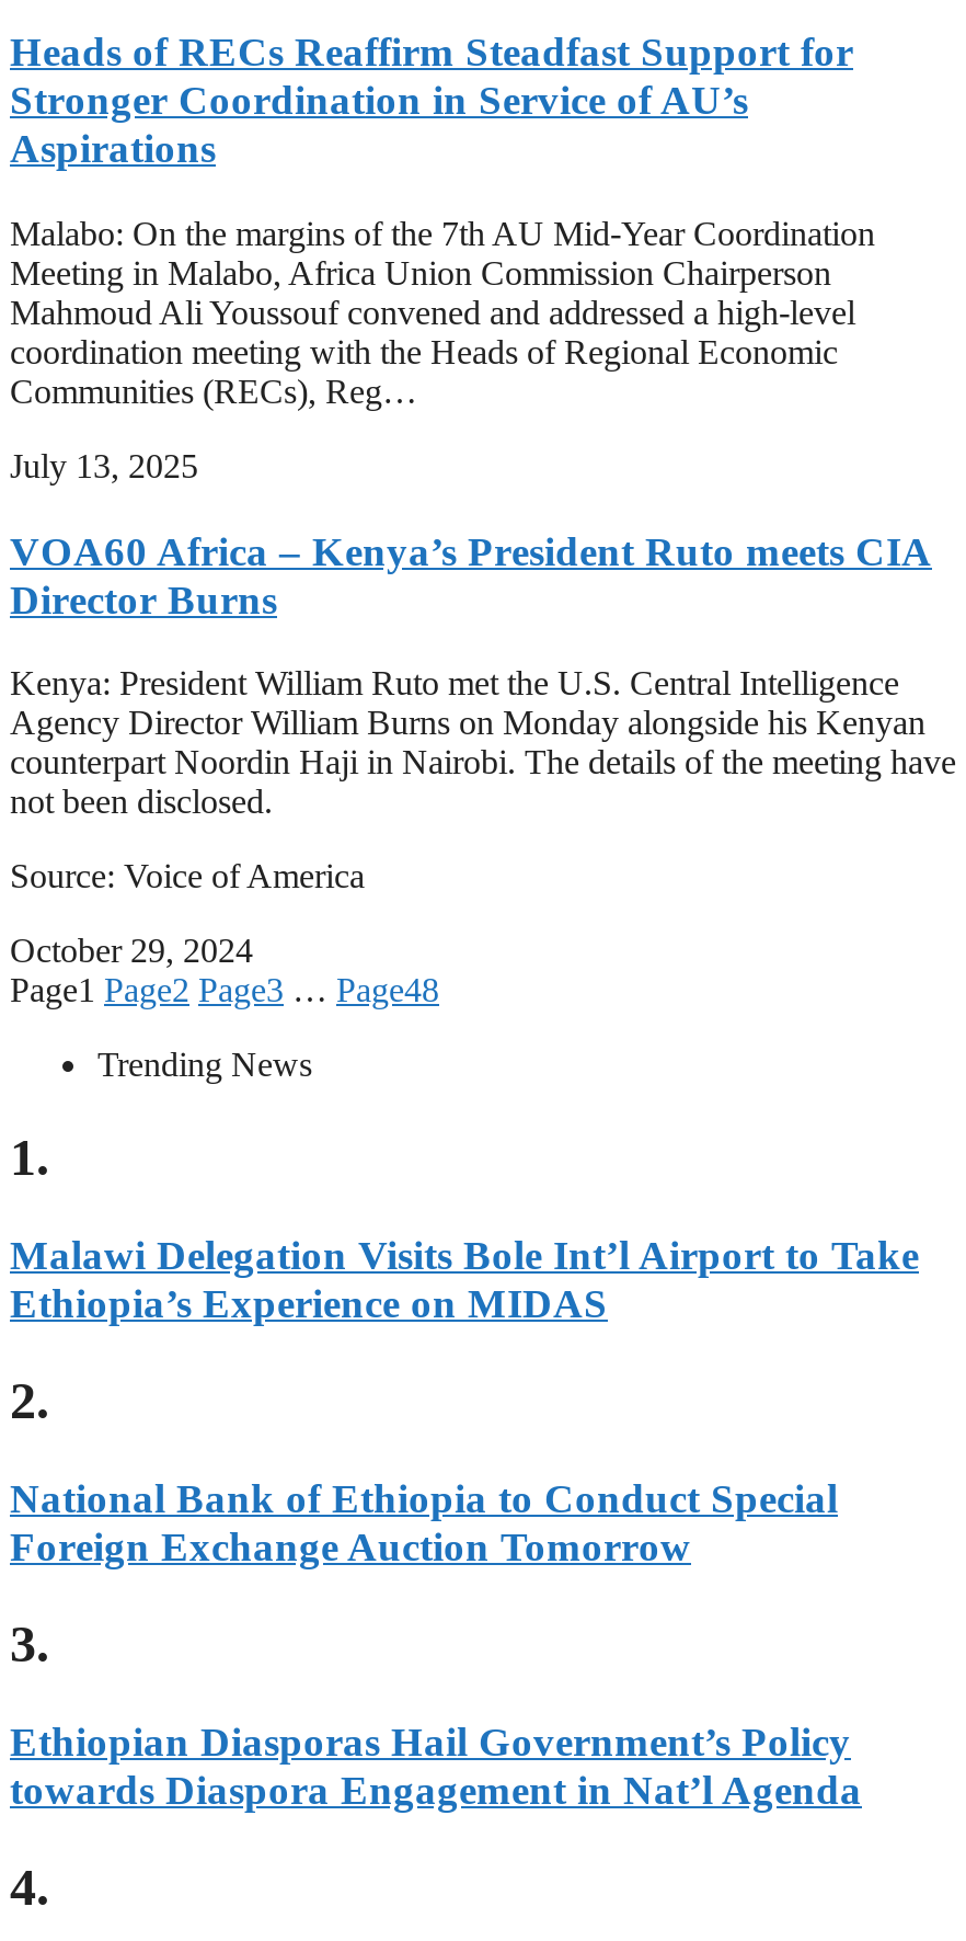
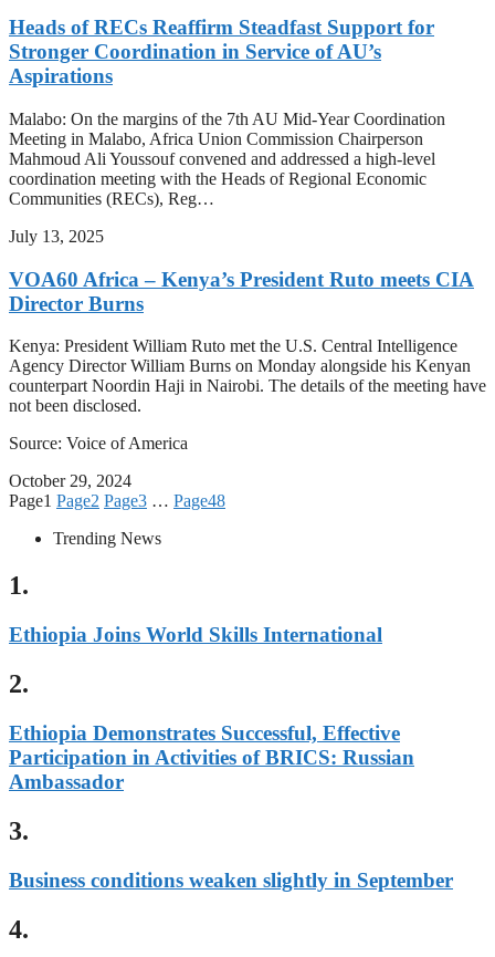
[10,1232,919,1326] Malawi Delegation Visits Bole Int’l Airport to Take | Ethiopia’s Experience on MIDAS -> [9,623,382,646] Ethiopia Joins World Skills International
[10,1475,838,1569] National Bank of Ethiopia to Conduct Special | Foreign Exchange Auction Tomorrow -> [9,721,414,793] Ethiopia Demonstrates Successful, Effective | Participation in Activities of BRICS: Russian | Ambassador
[10,1718,862,1812] Ethiopian Diasporas Hail Government’s Policy | towards Diaspora Engagement in Nat’l Agenda -> [9,868,453,891] Business conditions weaken slightly in September

